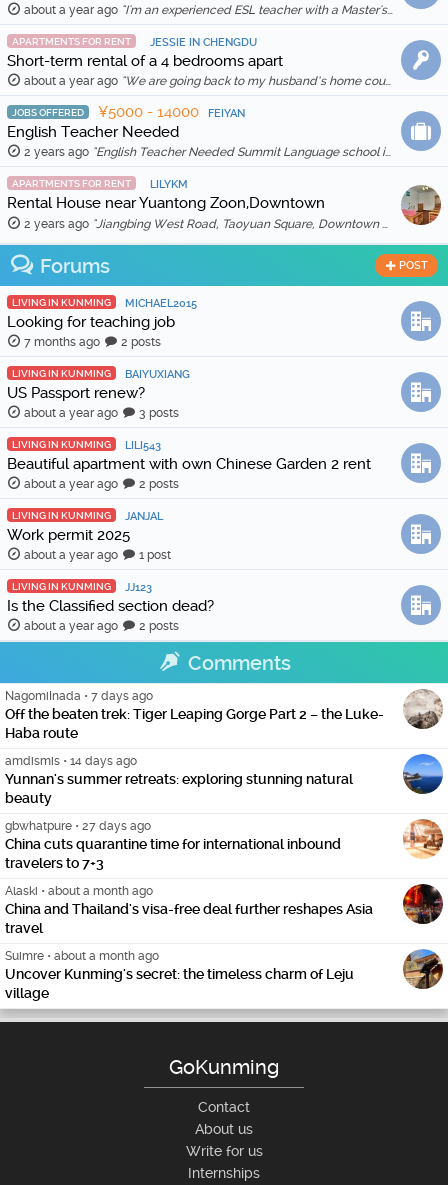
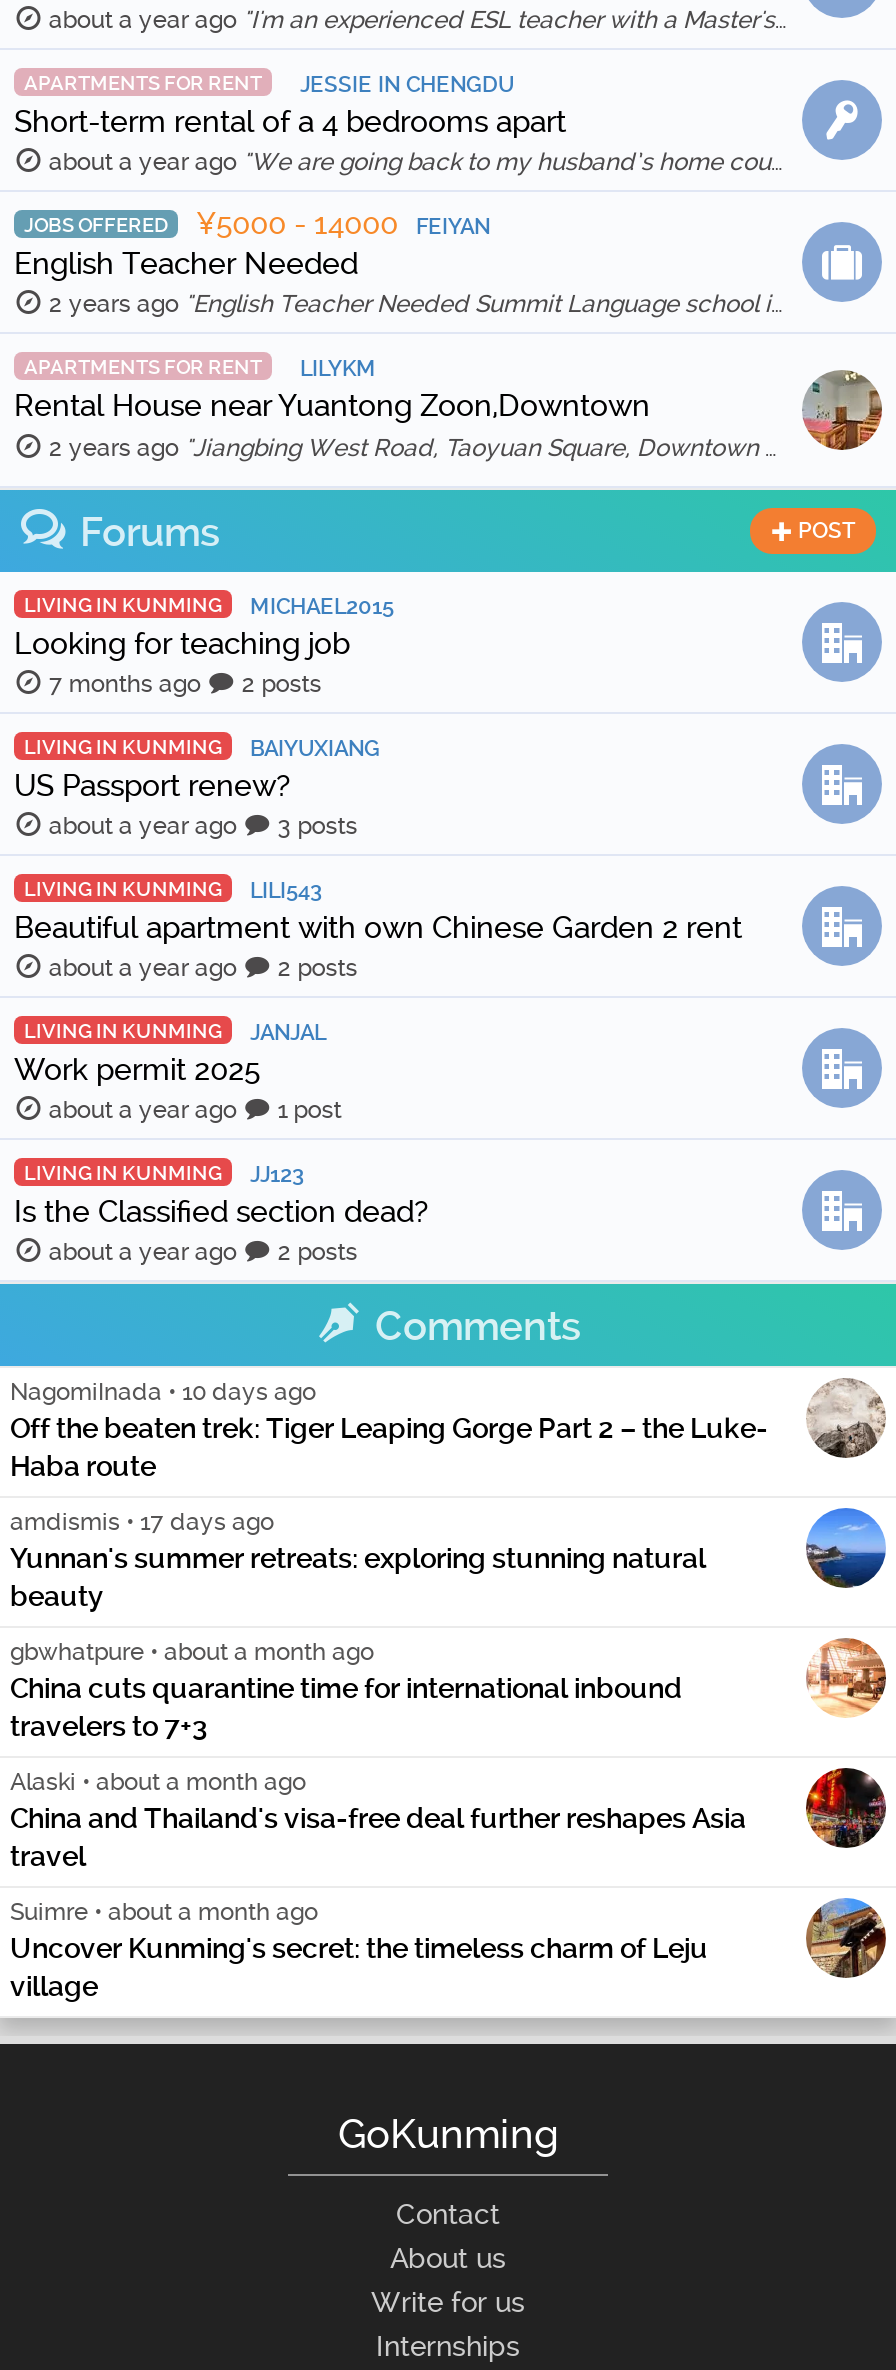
[5,689,153,703] NagomiInada • 7 days ago -> [10,1378,316,1406] NagomiInada • 10 days ago
[5,754,137,768] amdismis • 14 days ago -> [10,1508,274,1536] amdismis • 17 days ago
[5,819,151,833] gbwhatpure • 27 days ago -> [10,1638,374,1666] gbwhatpure • about a month ago

